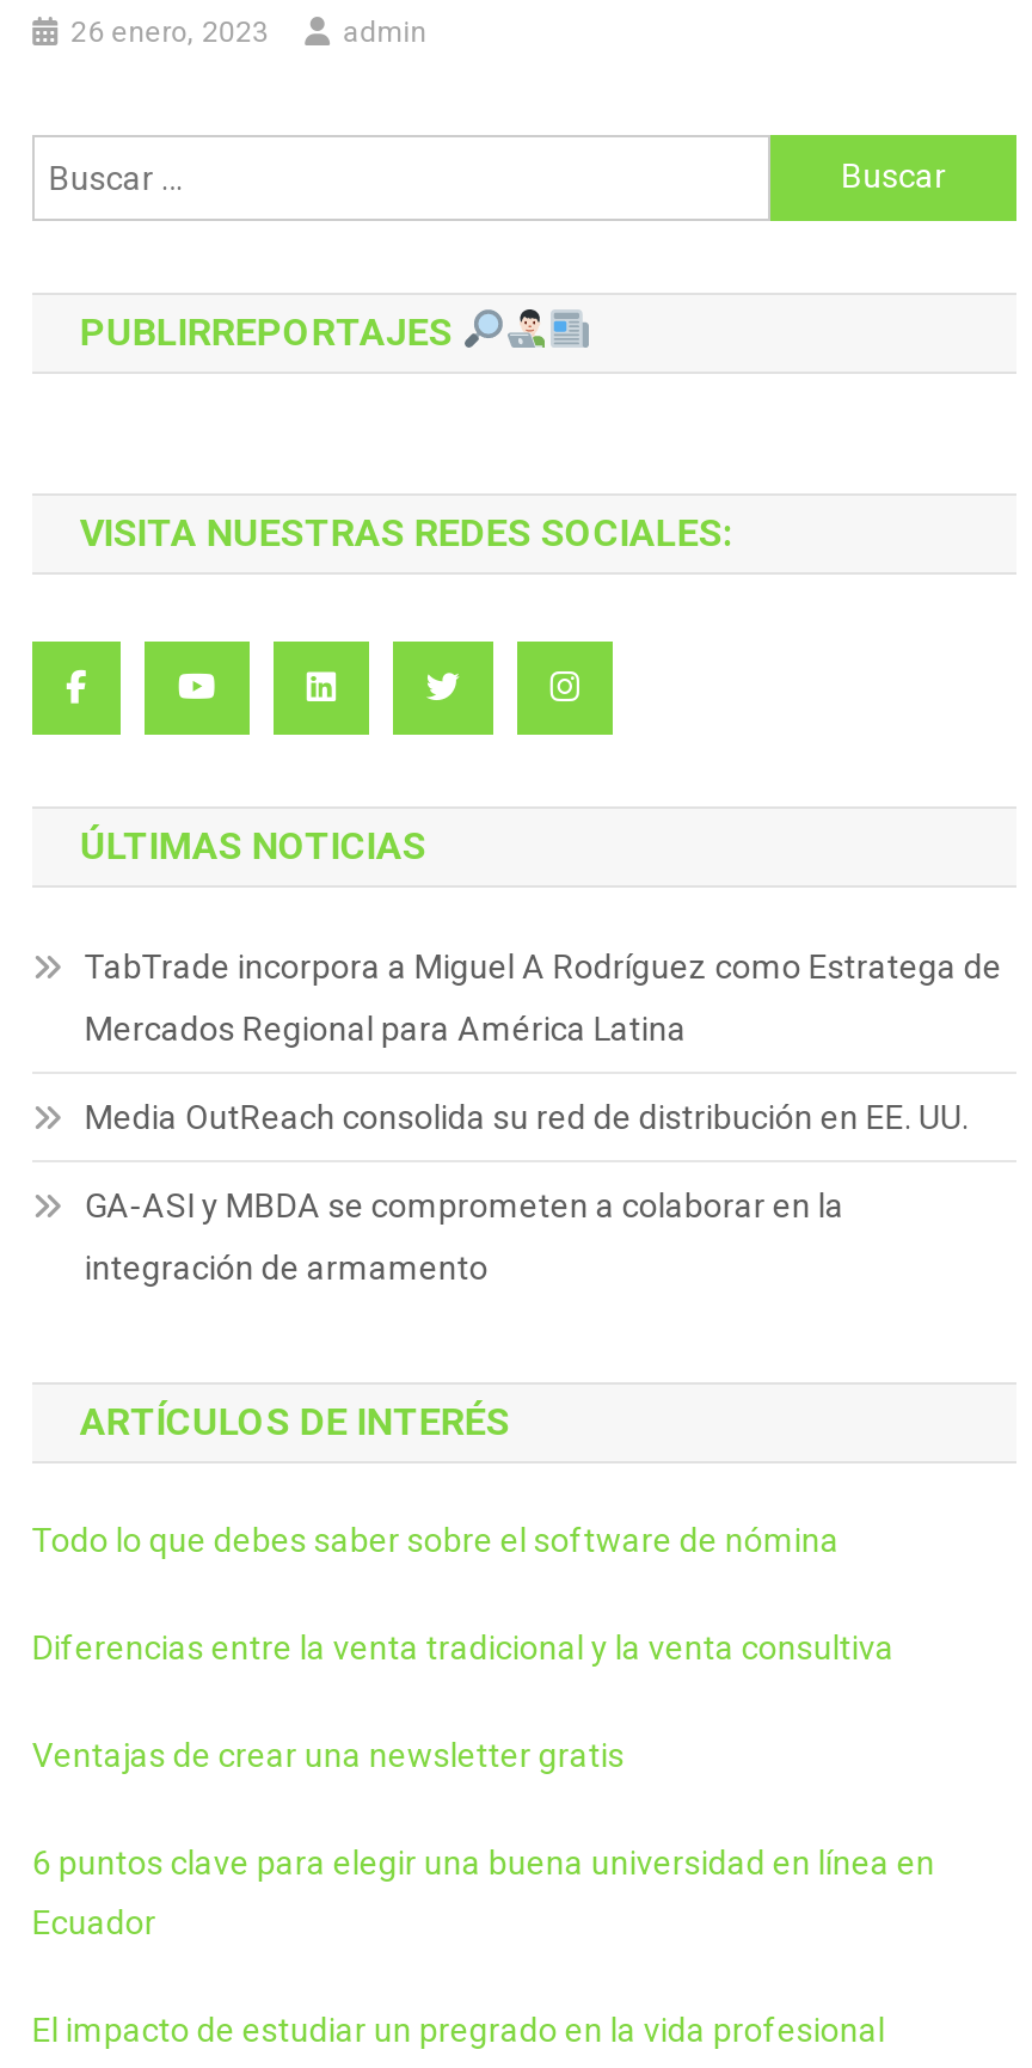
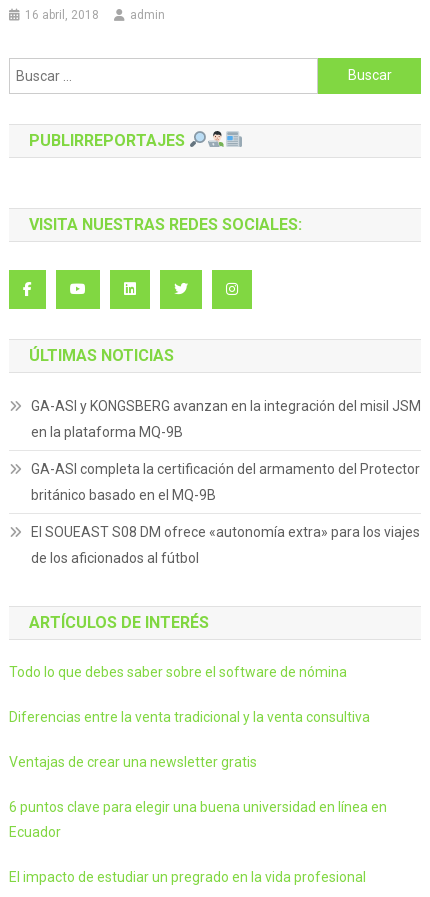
[71,15,269,48] 26 enero, 2023 -> [25,8,99,22] 16 abril, 2018
[85,947,1002,1286] TabTrade incorpora a Miguel A Rodríguez como Estratega de | Mercados Regional para América Latina | Media OutReach consolida su red de distribución en EE. UU. | GA-ASI y MBDA se comprometen a colaborar en la | integración de armamento -> [31,398,421,566] GA-ASI y KONGSBERG avanzan en la integración del misil JSM | en la plataforma MQ-9B | GA-ASI completa la certificación del armamento del Protector | británico basado en el MQ-9B | El SOUEAST S08 DM ofrece «autonomía extra» para los viajes | de los aficionados al fútbol

